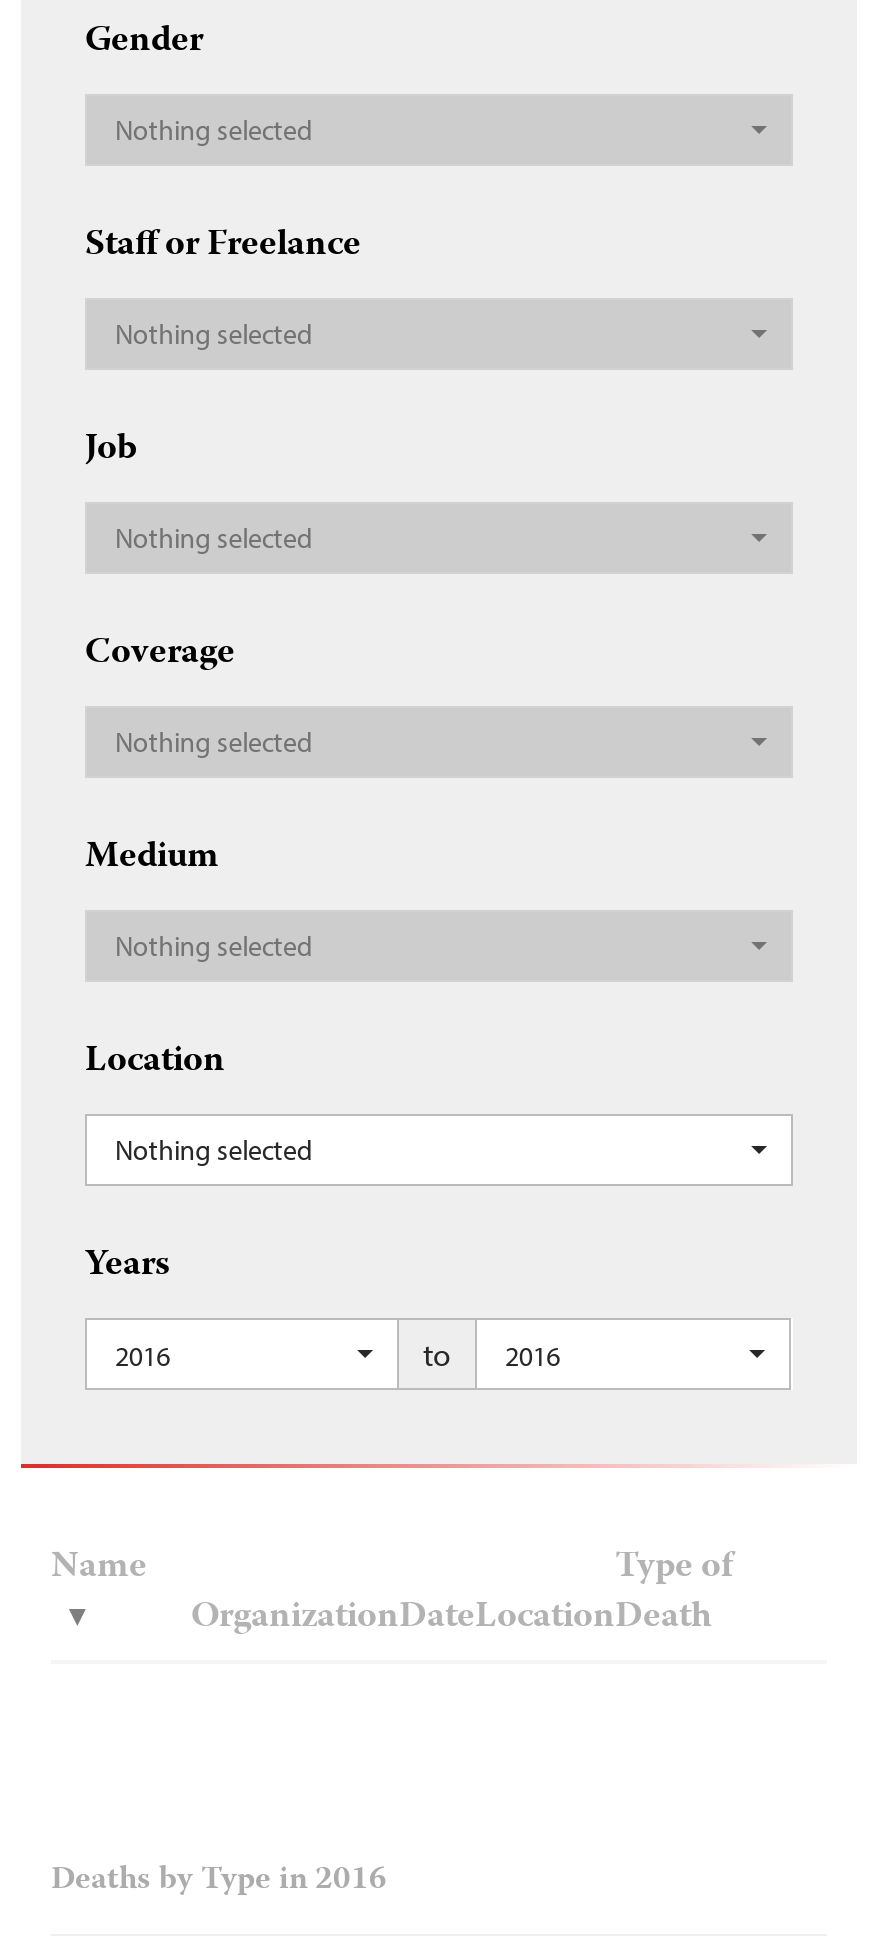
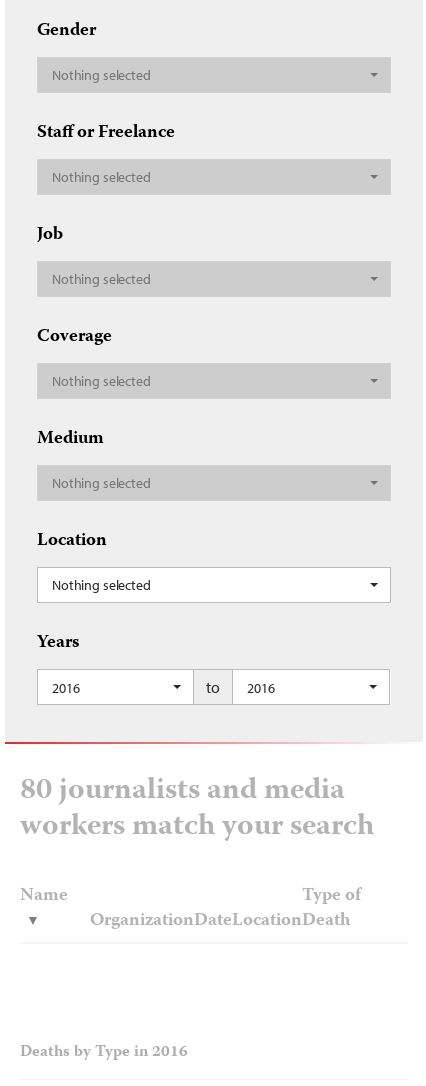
none -> [20,767,374,852] 80 journalists and media | workers match your search

